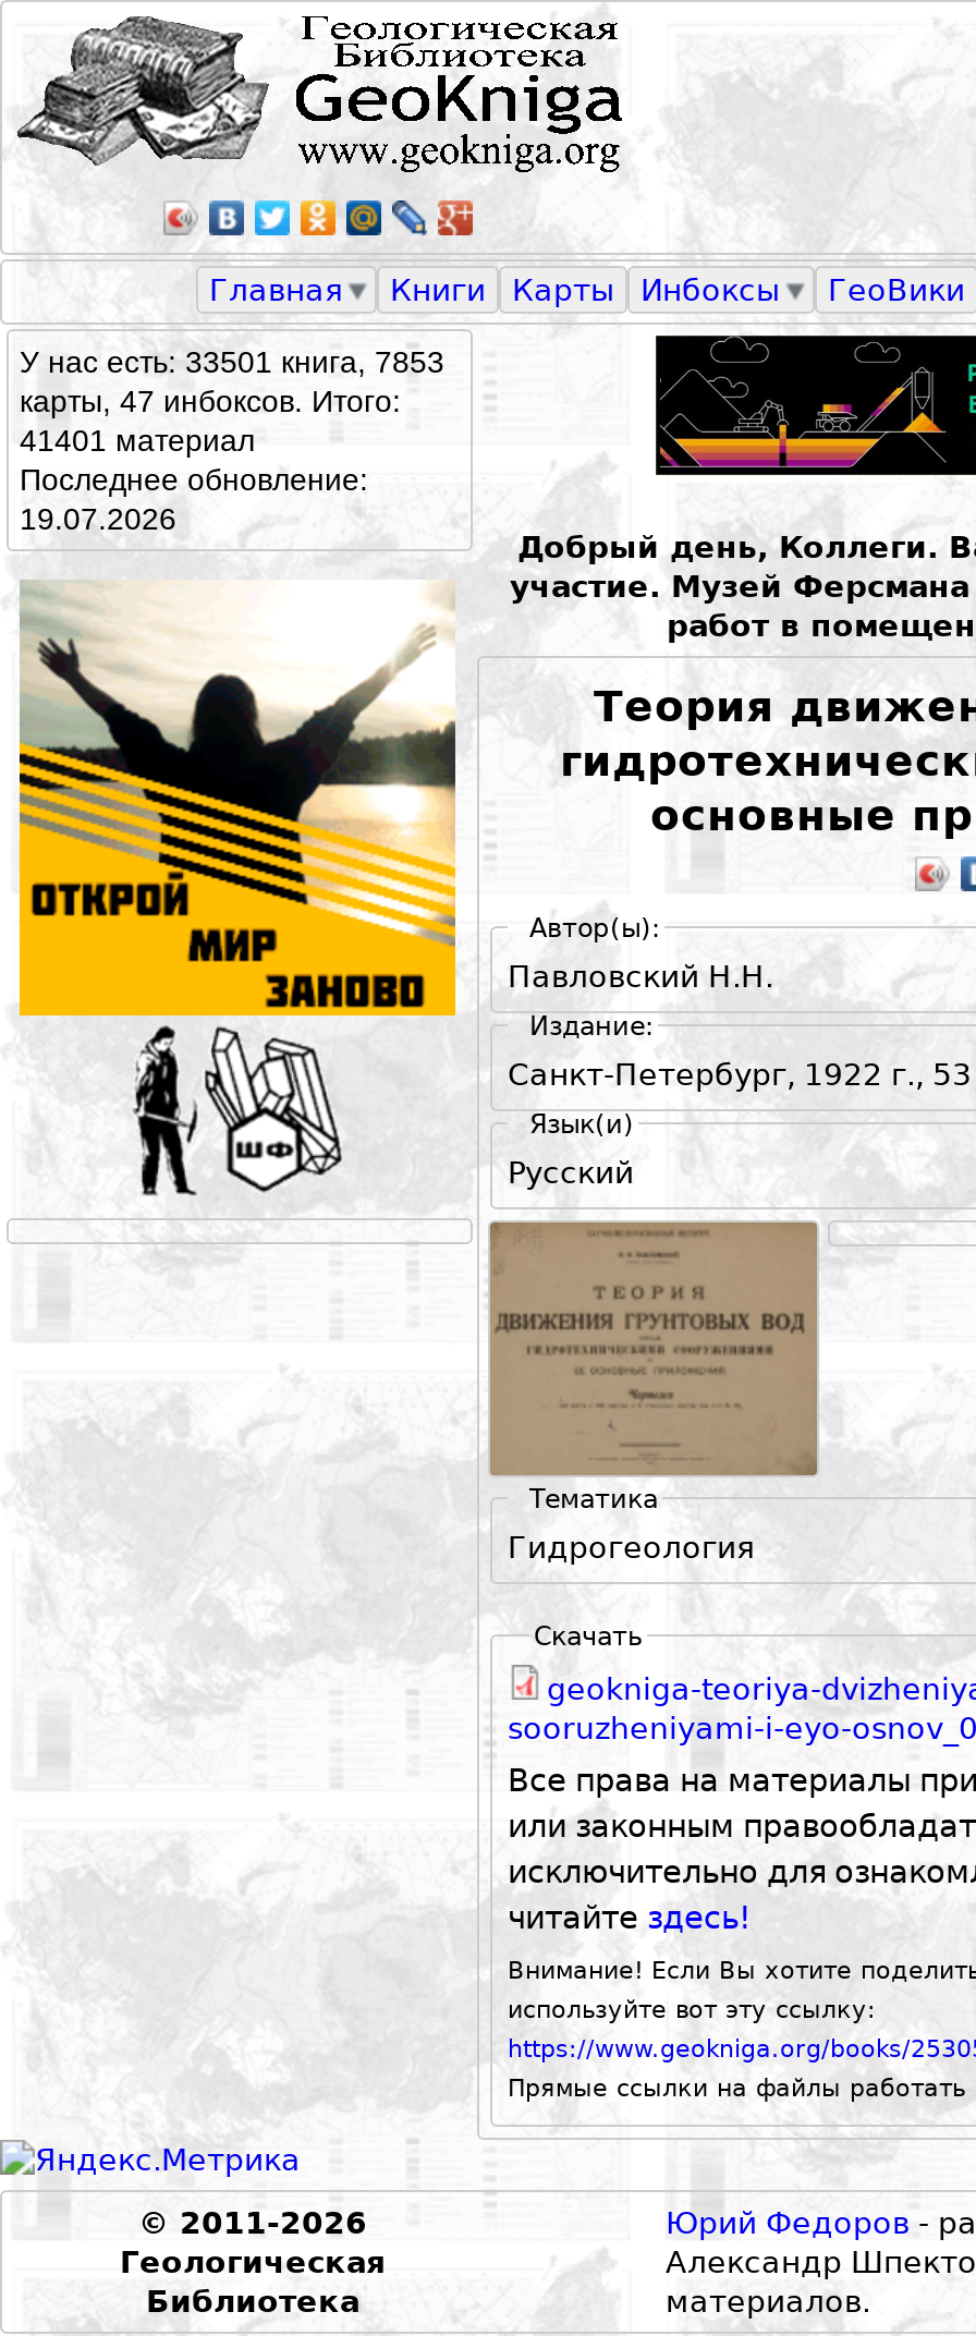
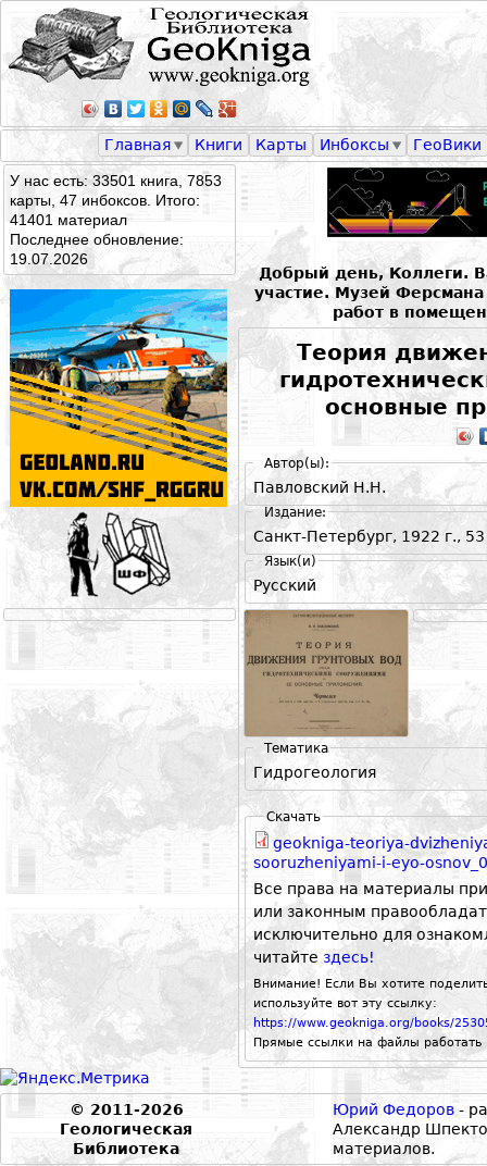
[17,580,455,1009] [image] -> [9,288,228,503] [image]

